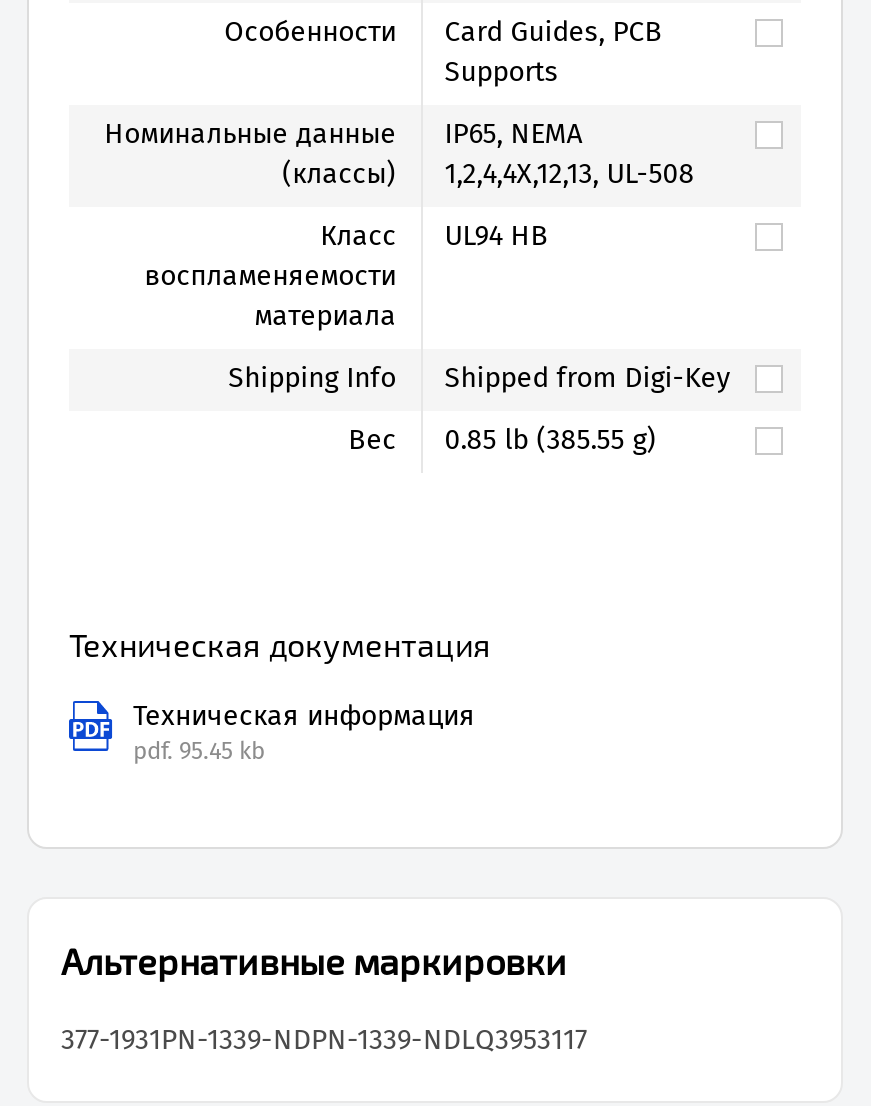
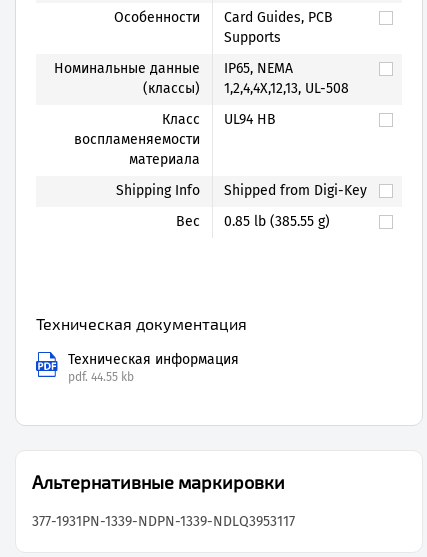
[133,737,265,765] pdf. 95.45 kb -> [68,370,134,384] pdf. 44.55 kb

